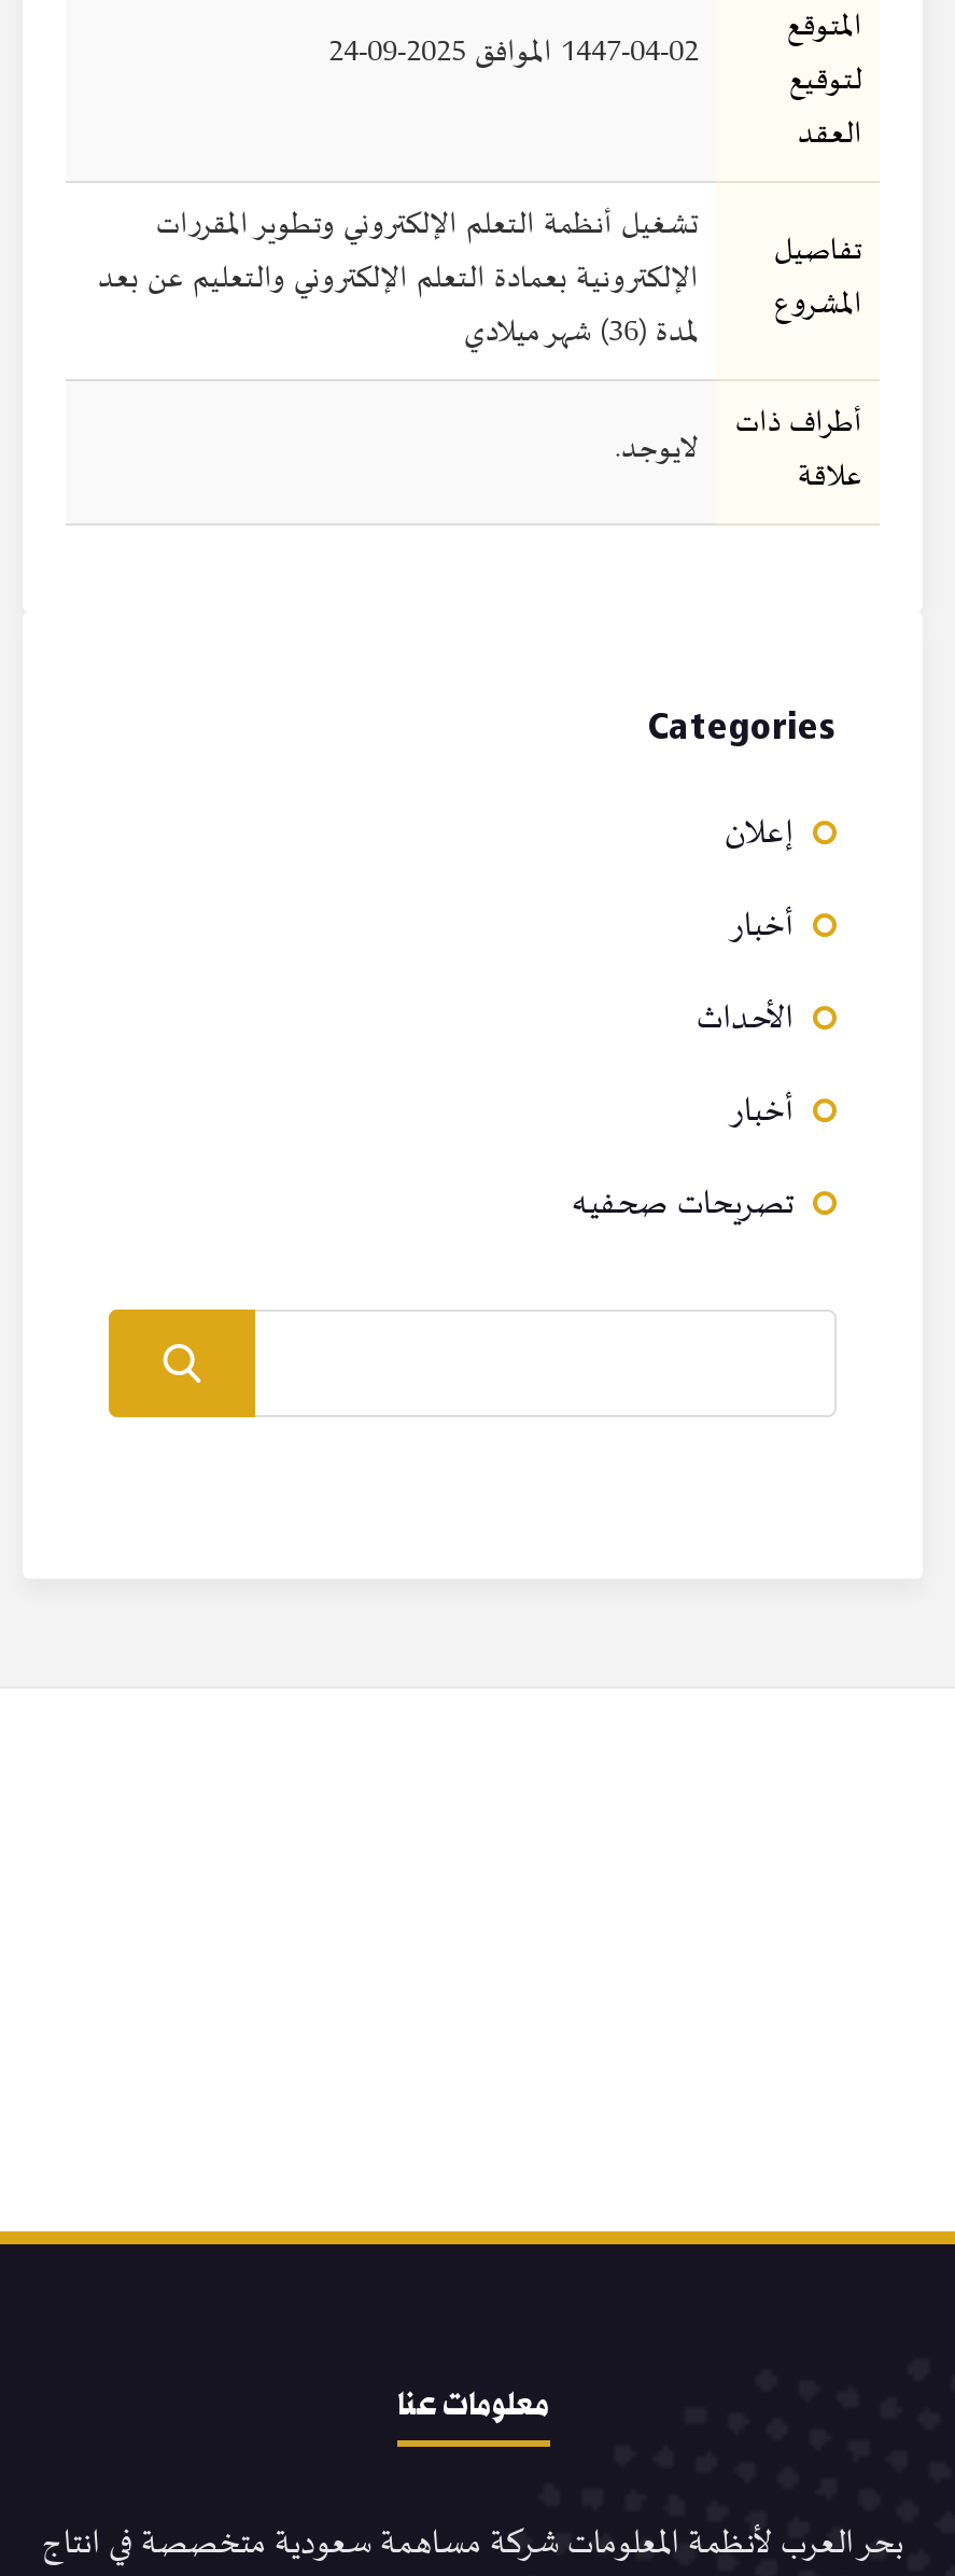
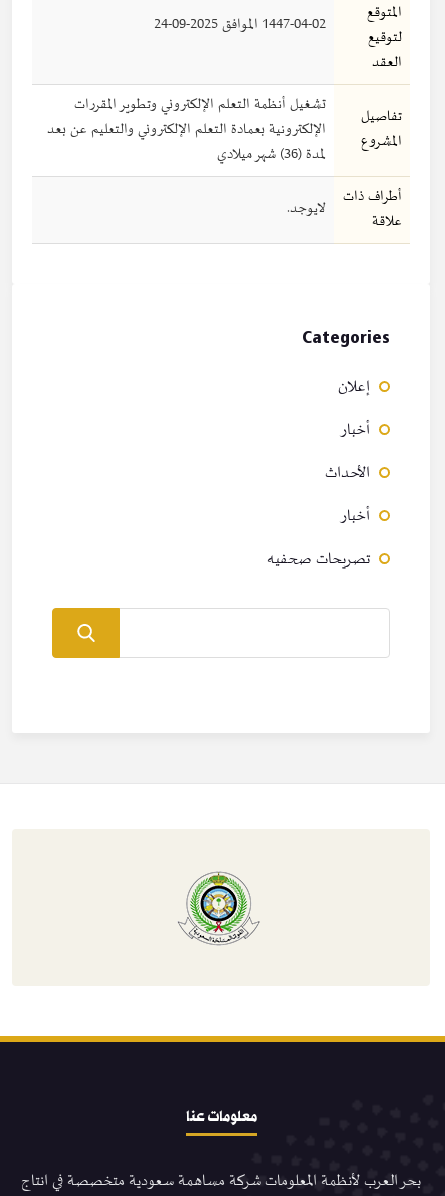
none -> [177,870,261,947] [image]

